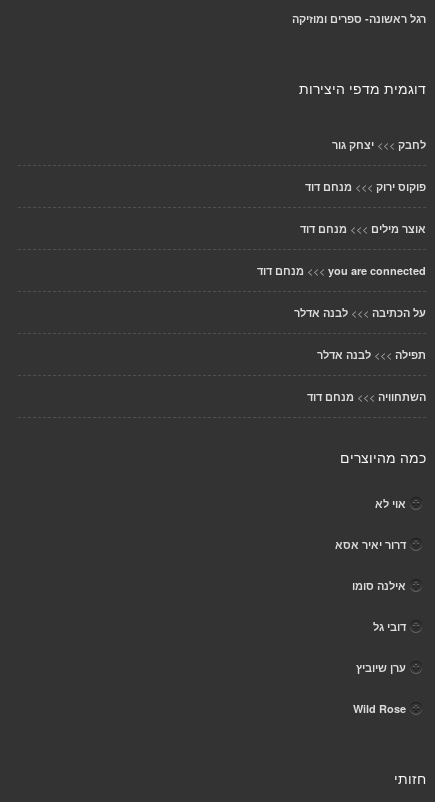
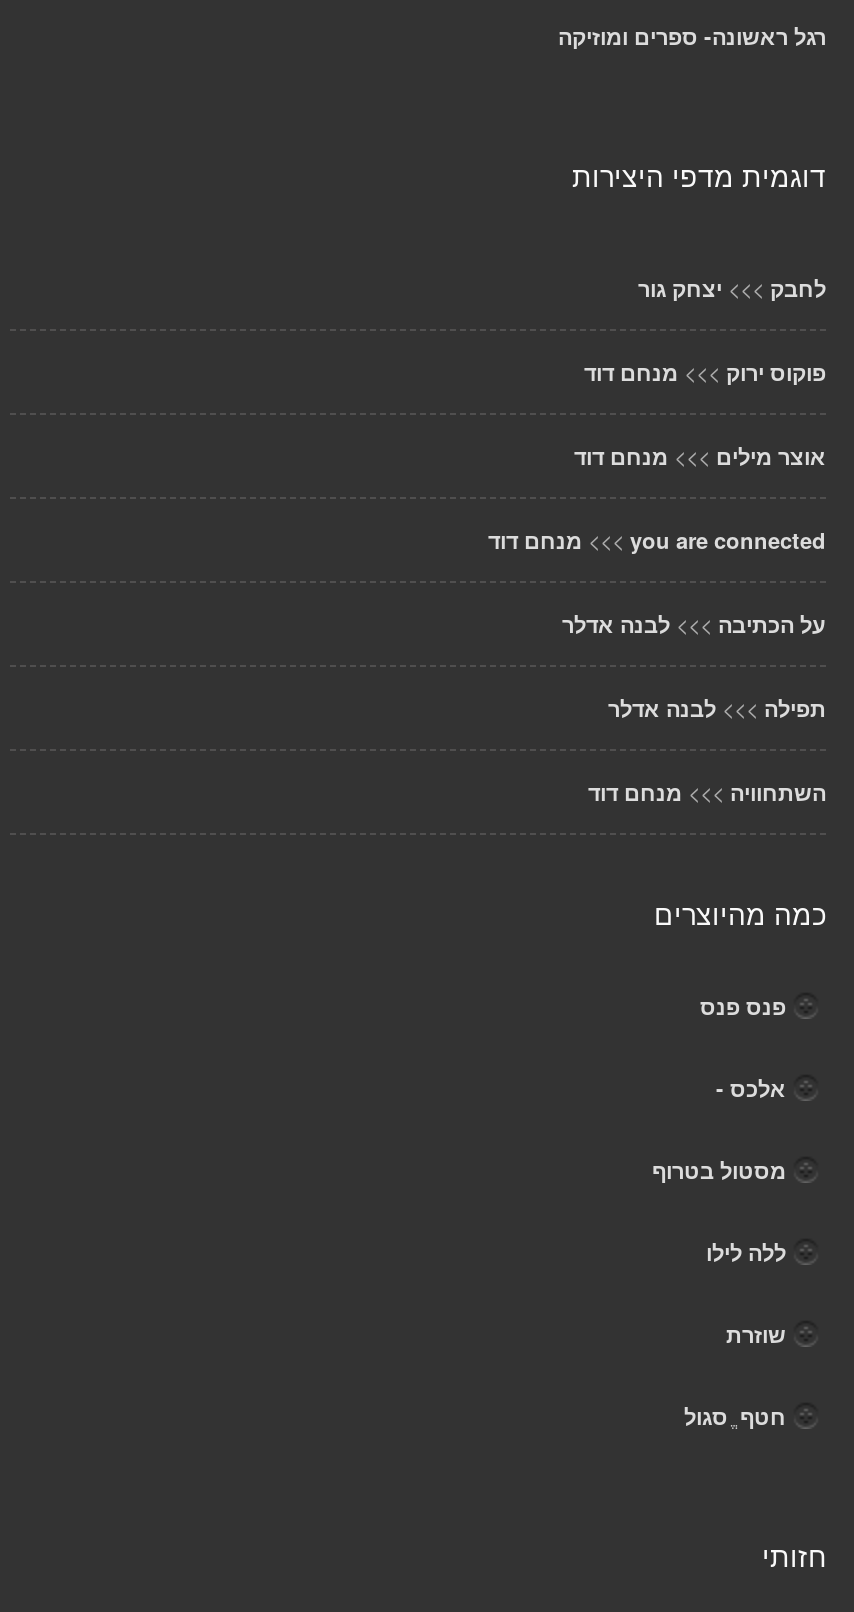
[375,496,406,511] אוי לא -> [700,991,786,1021] פנס פנס
[335,537,406,552] דרור יאיר אסא -> [716,1073,786,1103] אלכס -
[352,578,406,593] אילנה סומו -> [652,1155,786,1185] מסטול בטרוף
[373,619,406,634] דובי גל -> [706,1237,786,1267] ללה לילו
[356,660,406,675] ערן שיוביץ -> [726,1319,786,1349] שוזרת
[353,701,406,716] Wild Rose -> [684,1401,786,1431] חטף ֱ סגול

